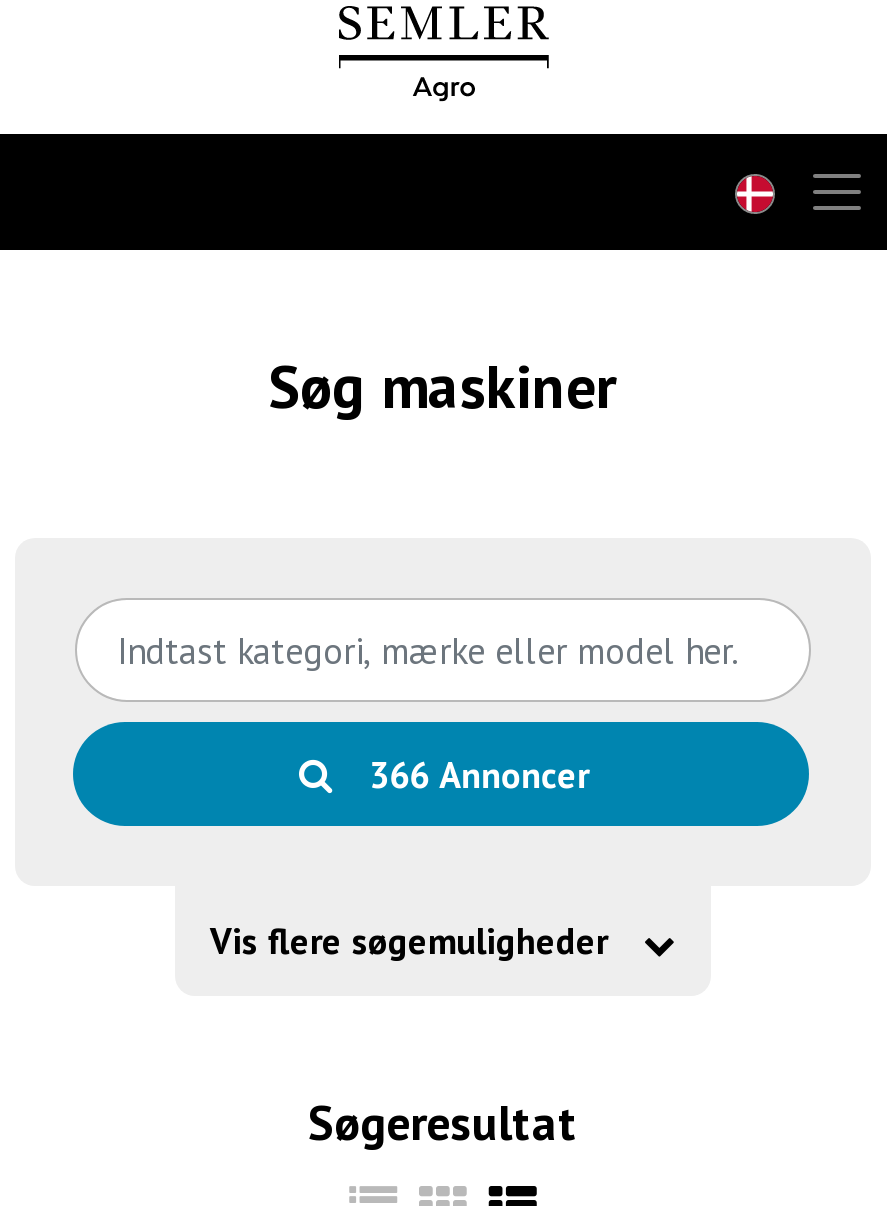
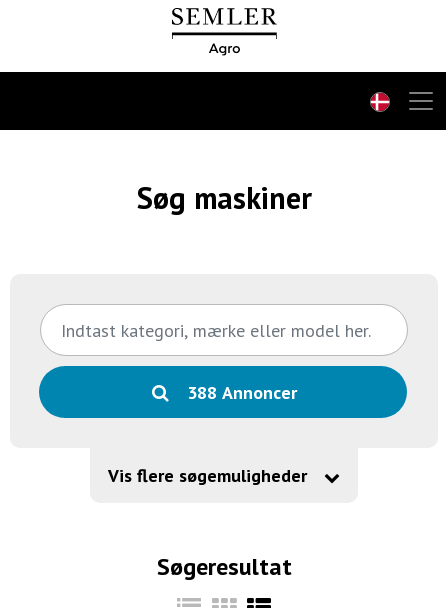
[369,752,589,798] 366 Annoncer -> [187,381,297,404] 388 Annoncer

